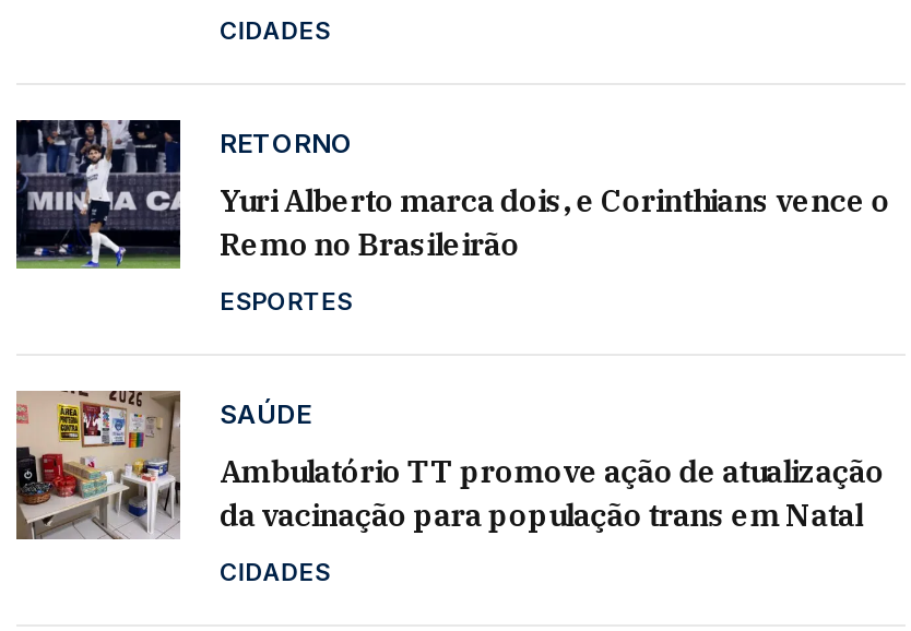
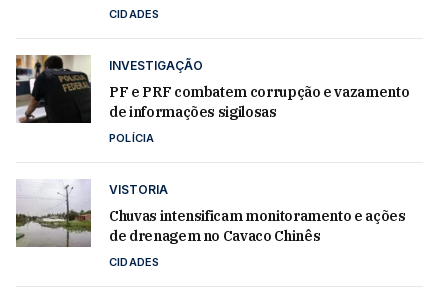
[14,118,353,271] [image] | RETORNO -> [15,54,203,124] [image] | INVESTIGAÇÃO
[220,180,890,263] Yuri Alberto marca dois, e Corinthians vence o | Remo no Brasileirão -> [109,83,409,121] PF e PRF combatem corrupção e vazamento | de informações sigilosas
[220,285,352,316] ESPORTES -> [109,131,154,145] POLÍCIA
[14,389,311,537] [image] | SAÚDE -> [16,179,168,247] [image] | VISTORIA
[220,451,884,534] Ambulatório TT promove ação de atualização | da vacinação para população trans em Natal -> [109,207,406,245] Chuvas intensificam monitoramento e ações | de drenagem no Cavaco Chinês

